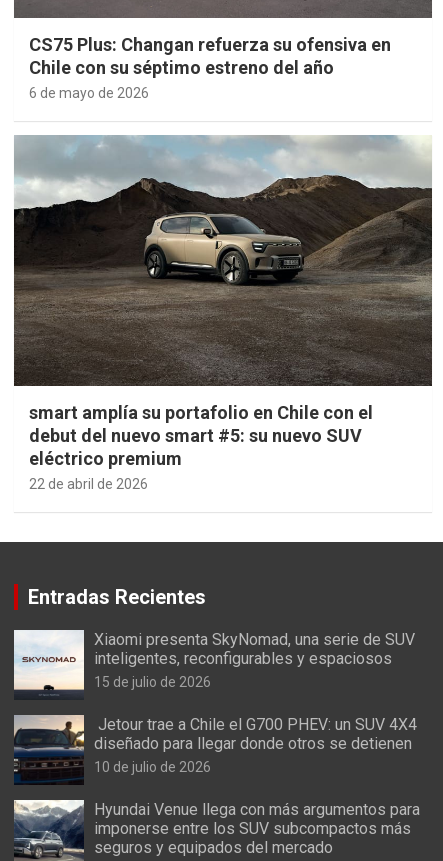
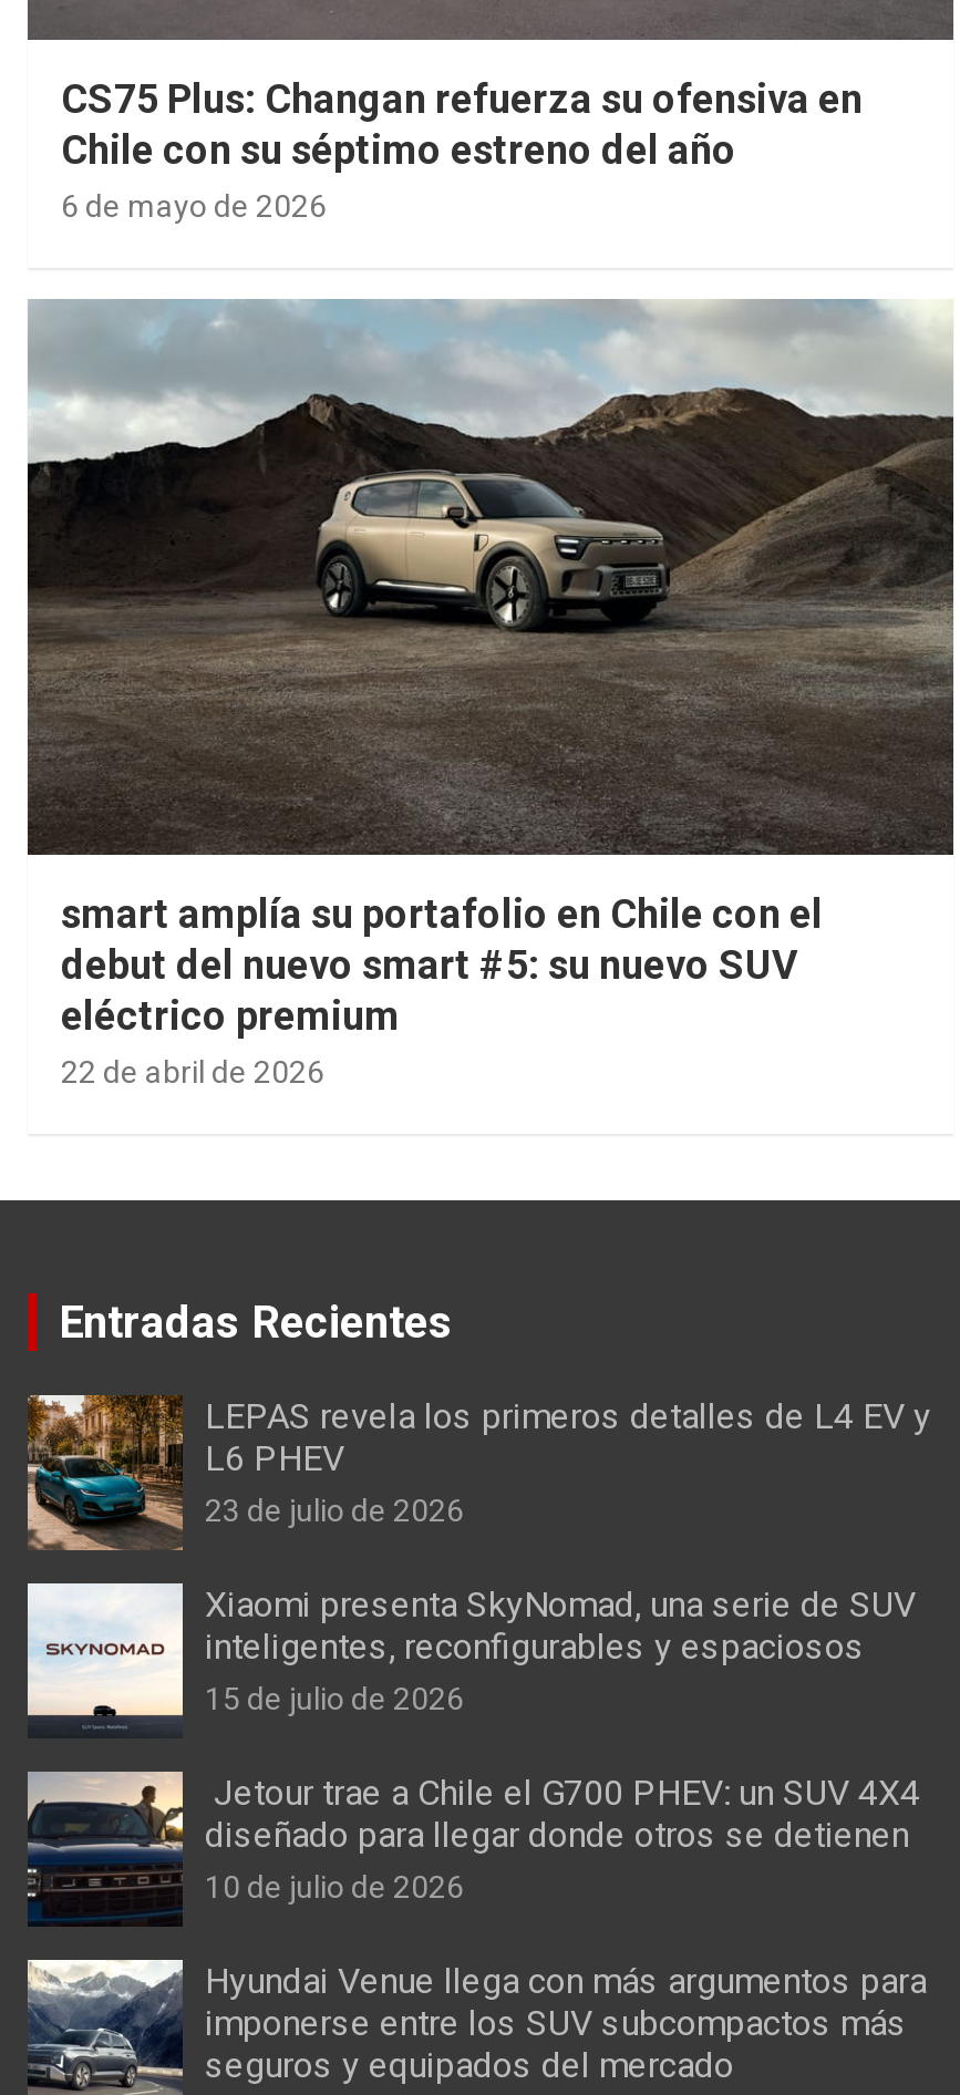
none -> [28,1395,931,1552] [image] | LEPAS revela los primeros detalles de L4 EV y | L6 PHEV | 23 de julio de 2026

